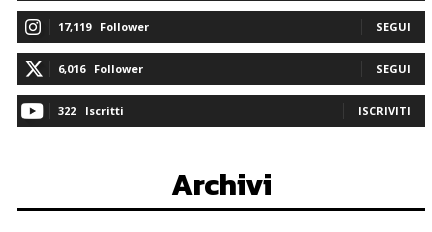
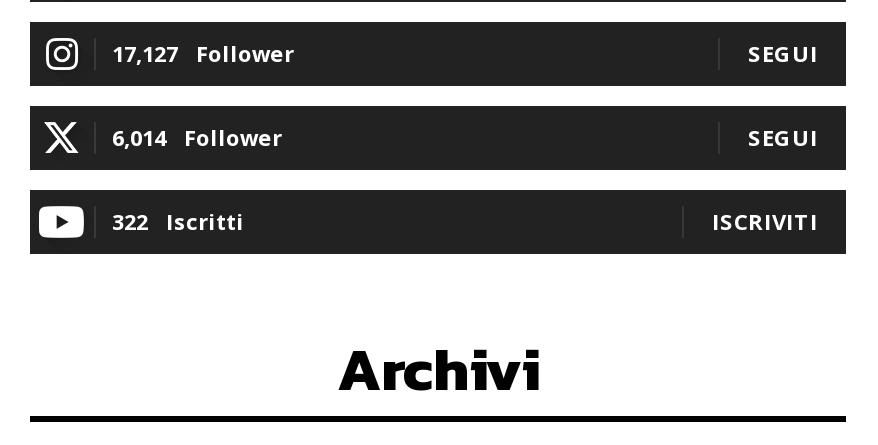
[58,19,149,34] 17,119 Follower -> [112,37,294,67] 17,127 Follower
[58,61,143,76] 6,016 Follower -> [112,121,282,151] 6,014 Follower

